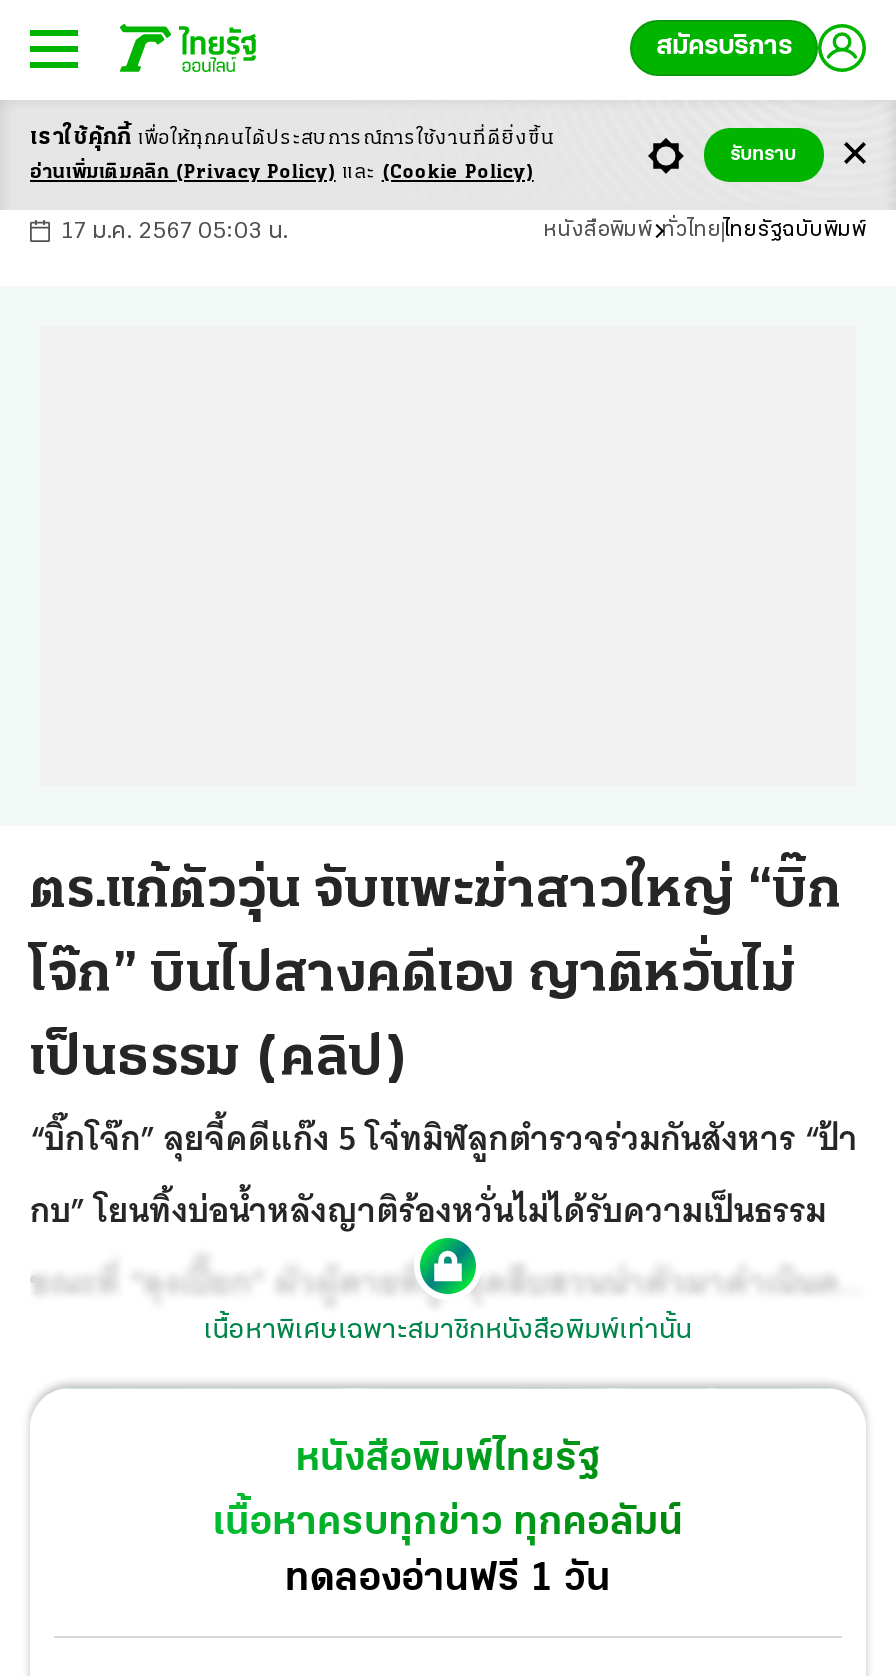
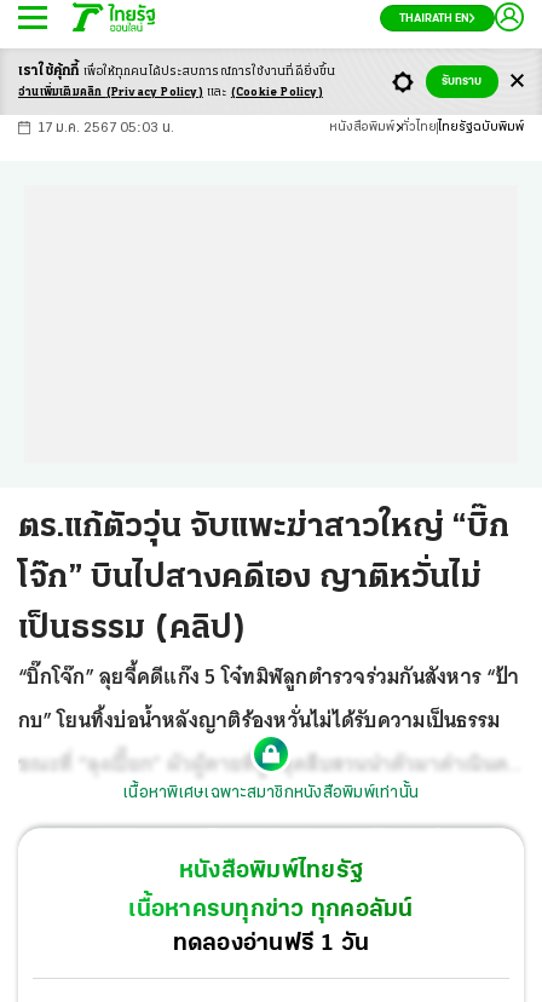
[656,32,792,62] สมัครบริการ -> [399,12,469,25] THAIRATH EN

